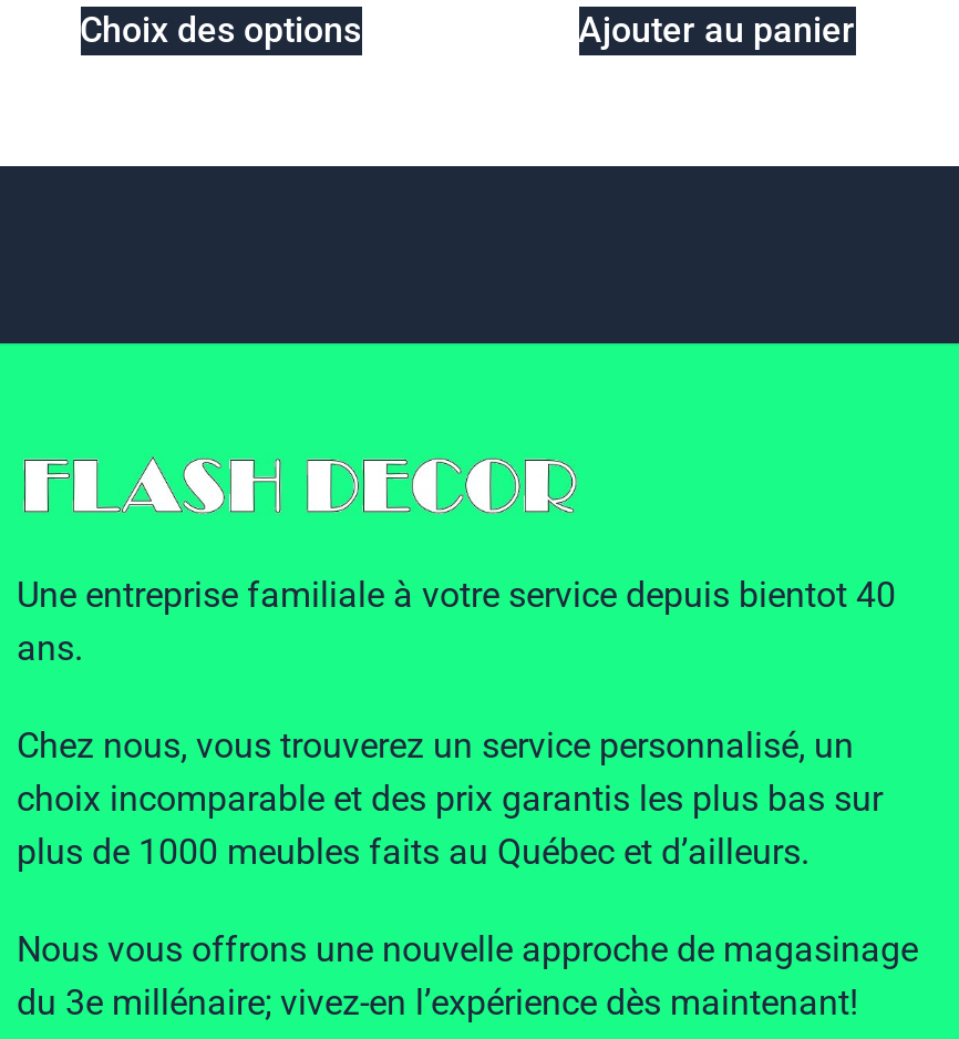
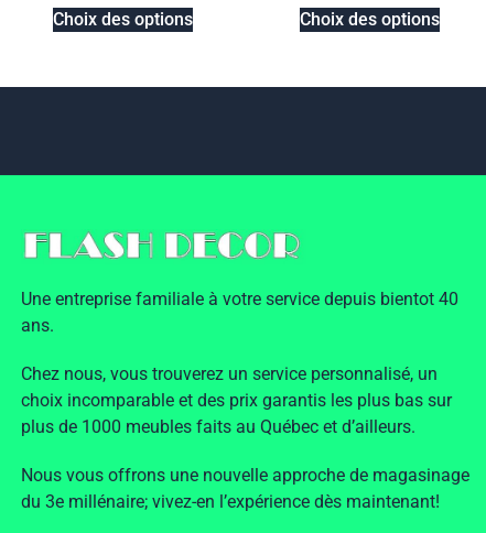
[578,9,855,51] Ajouter au panier -> [299,8,439,29] Choix des options

